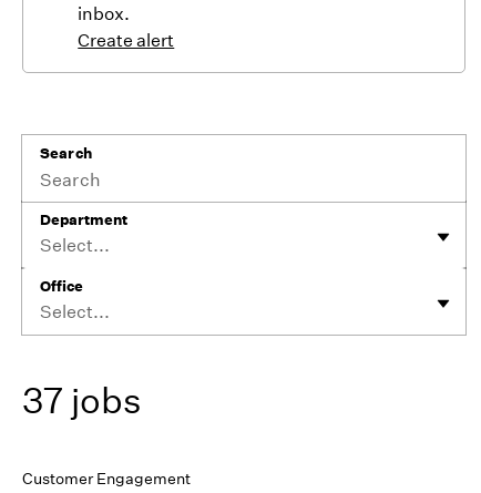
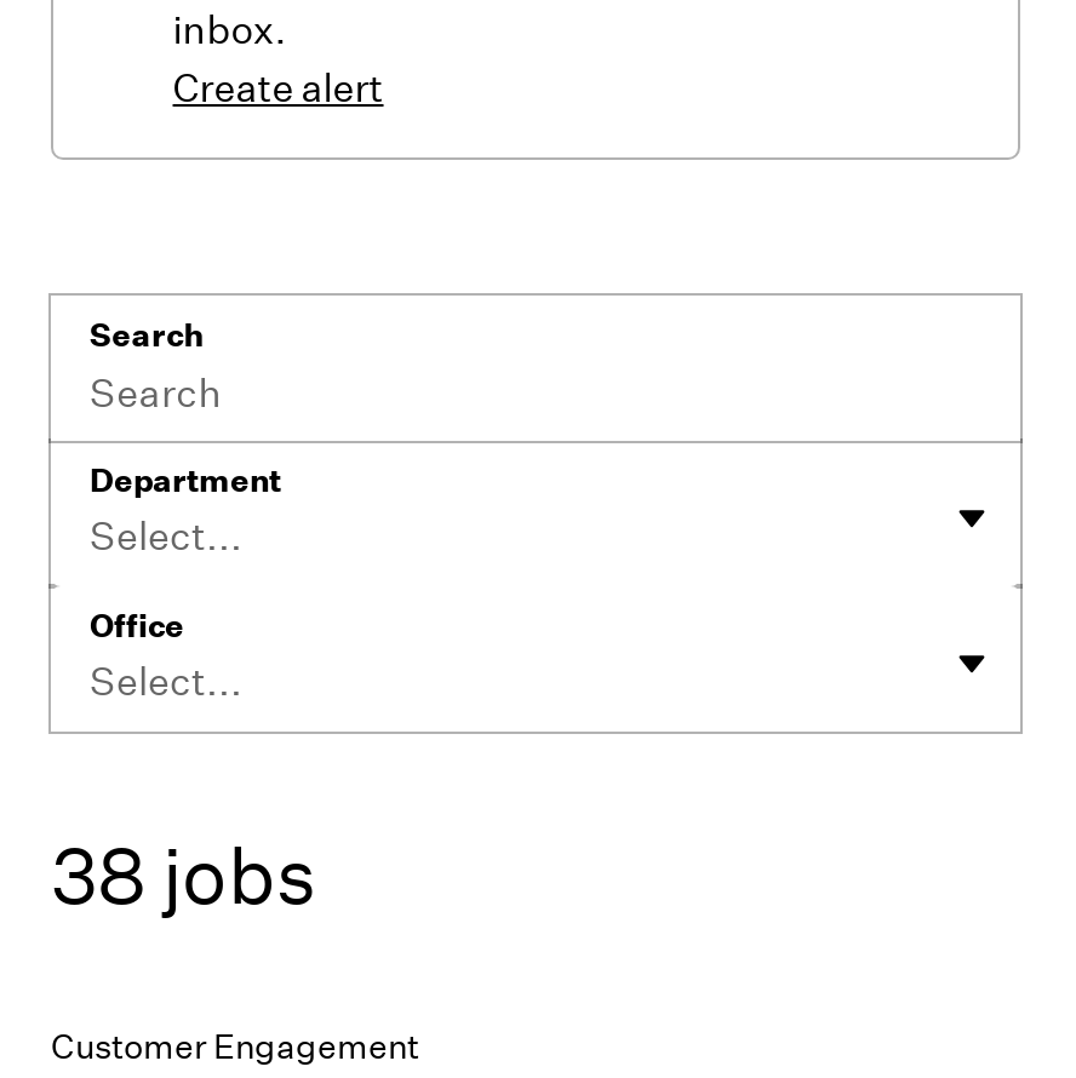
[22,379,142,422] 37 jobs -> [51,828,317,923] 38 jobs

